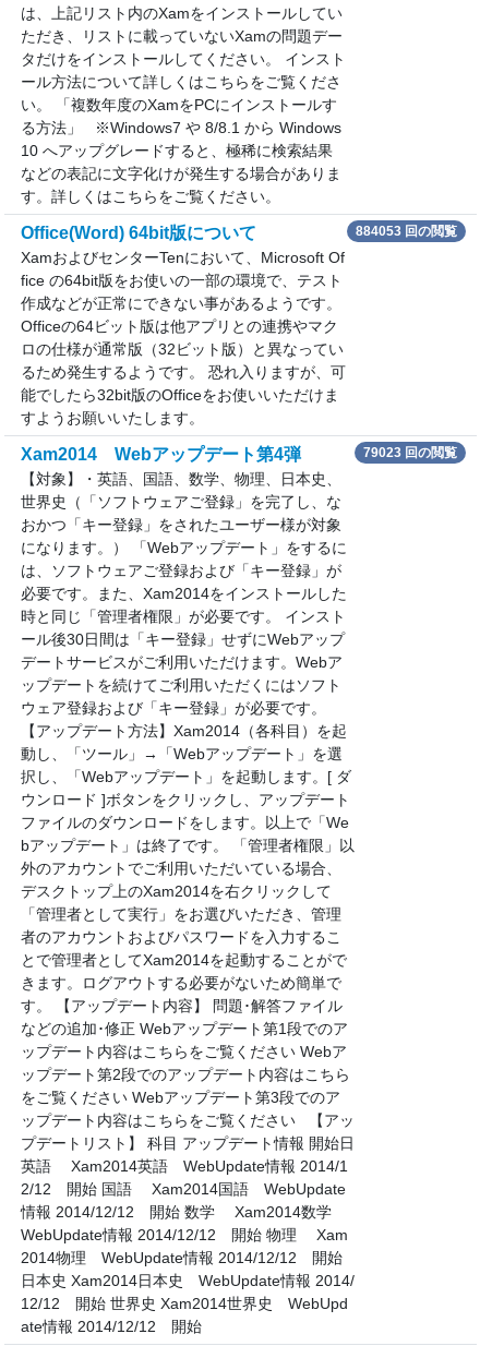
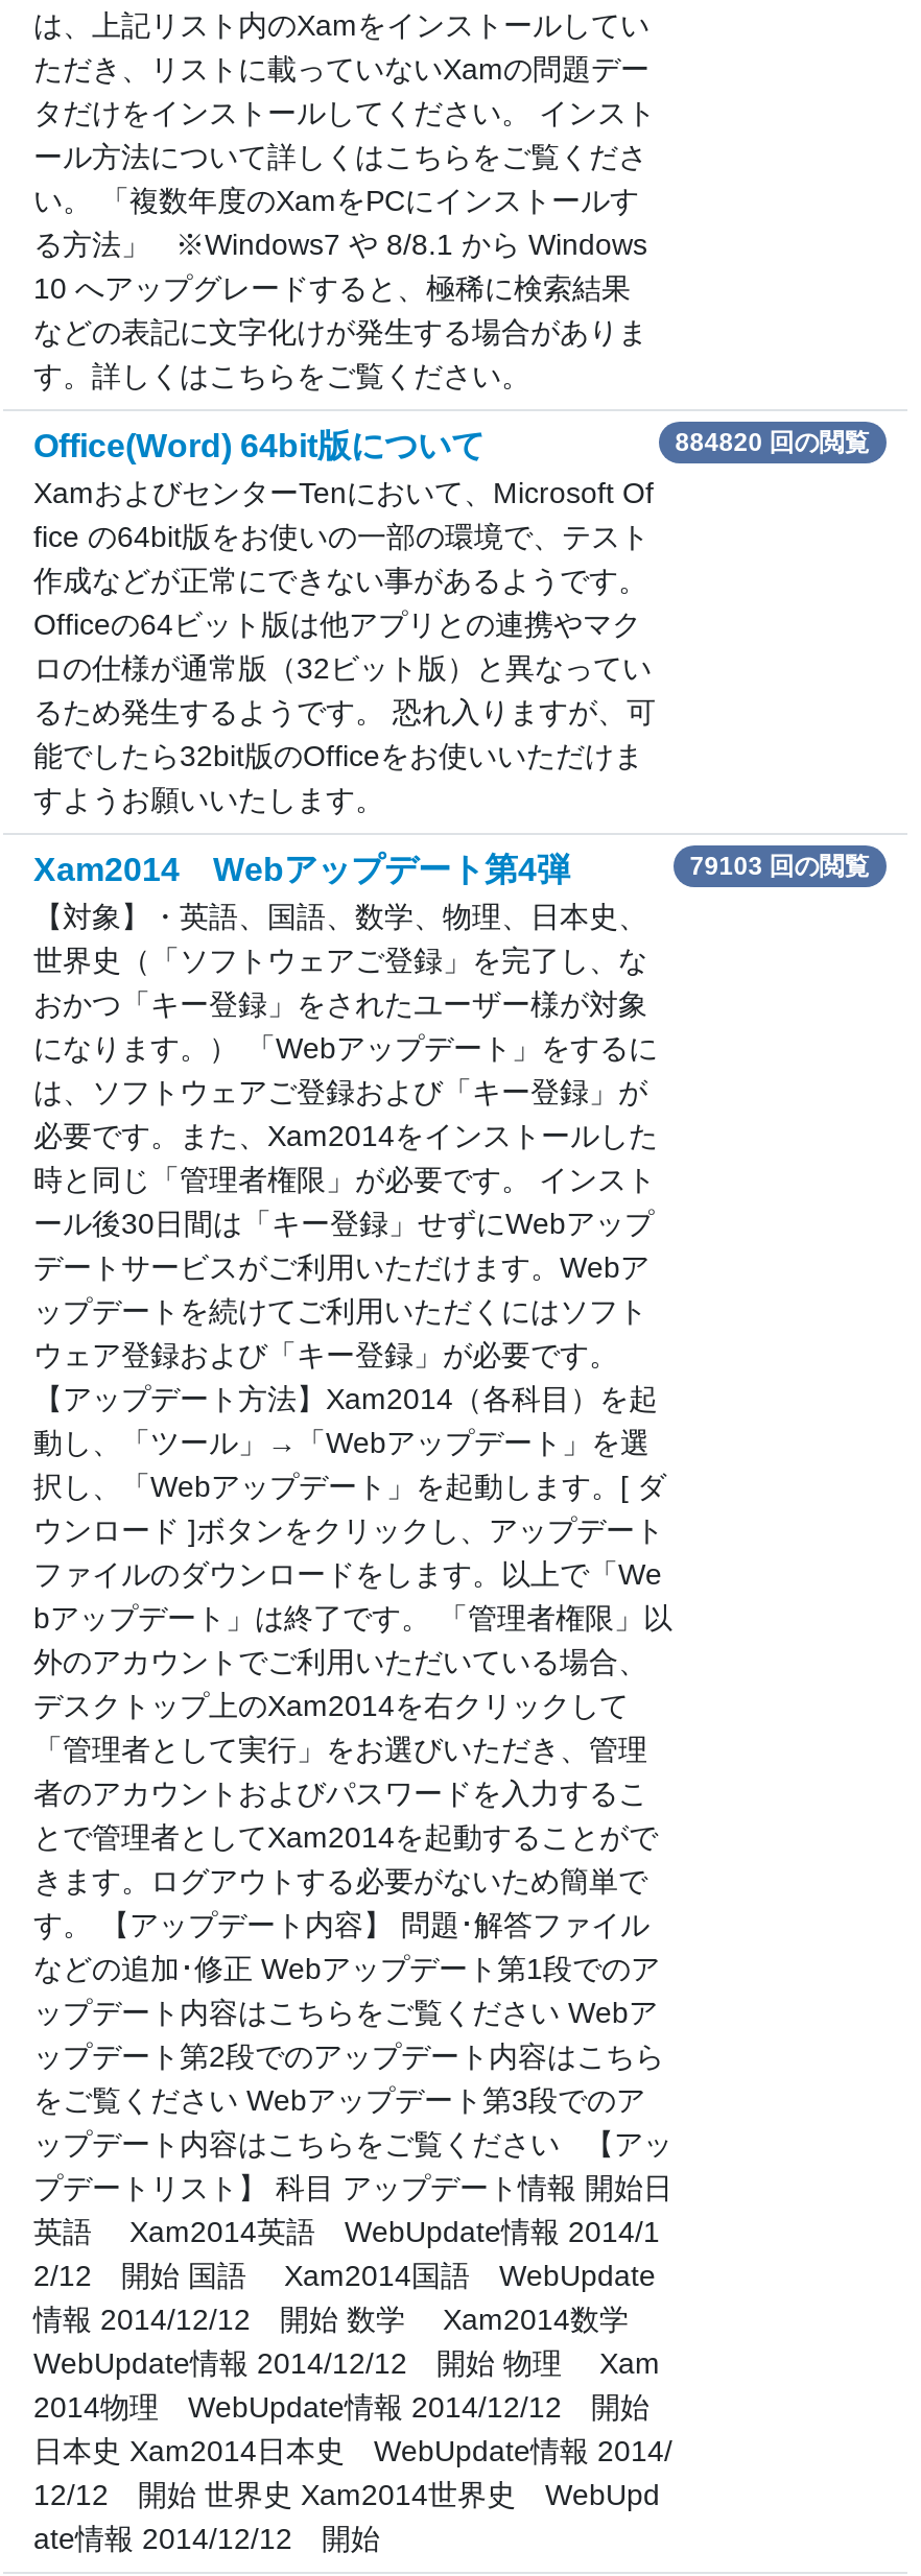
[355,224,457,239] 884053 回の閲覧 -> [675,428,869,458] 884820 回の閲覧
[363,445,457,461] 79023 回の閲覧 -> [690,852,869,881] 79103 回の閲覧

